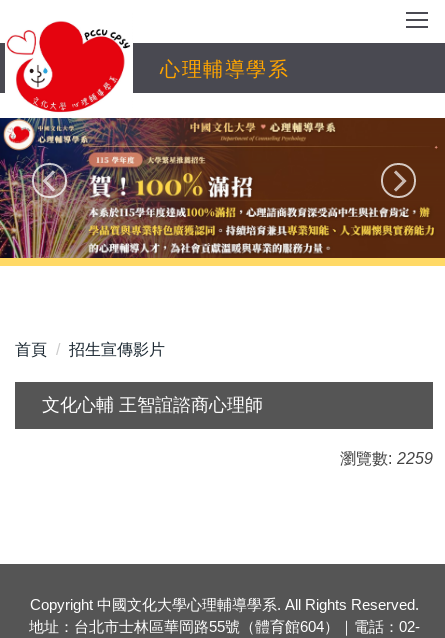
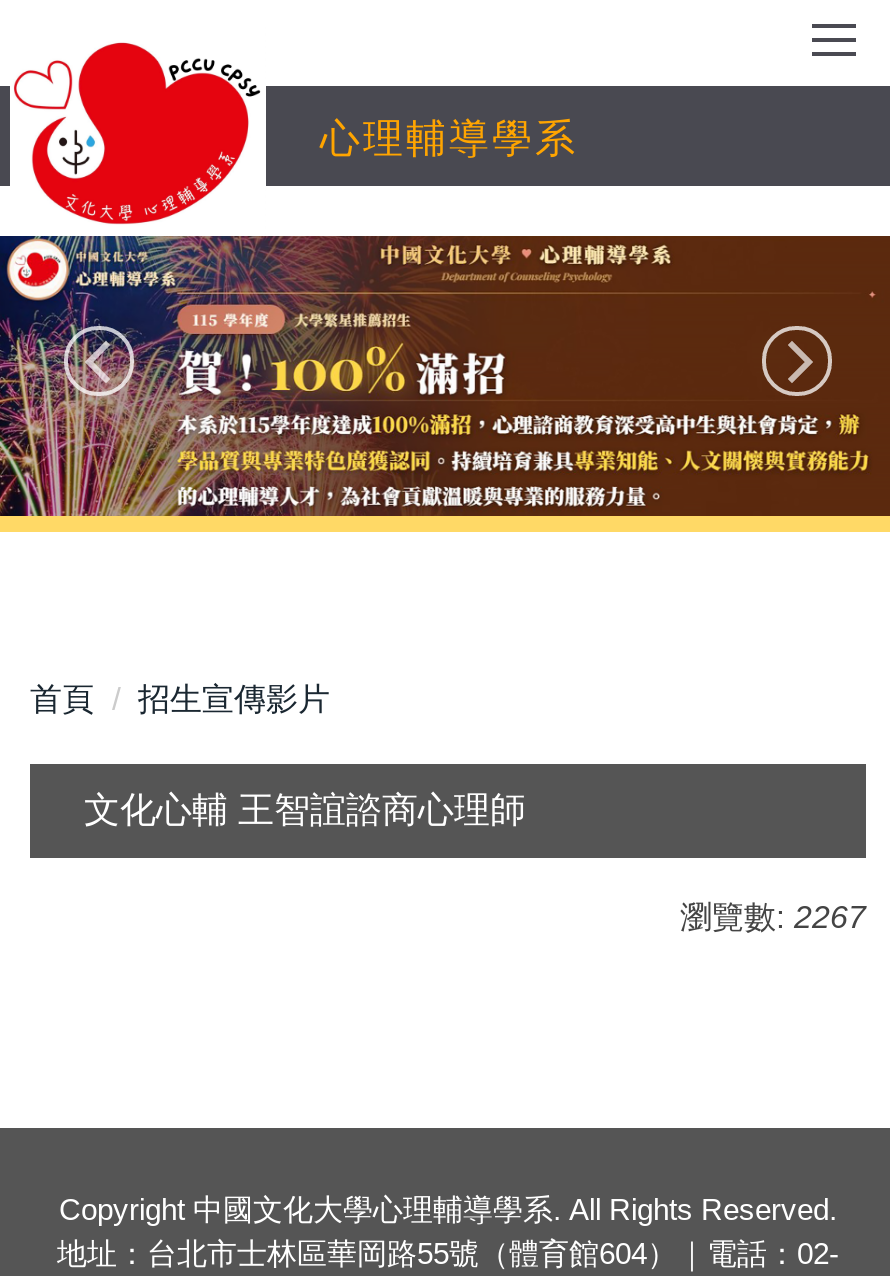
[340,450,433,467] 瀏覽數: 2259 -> [680,901,866,935] 瀏覽數: 2267

